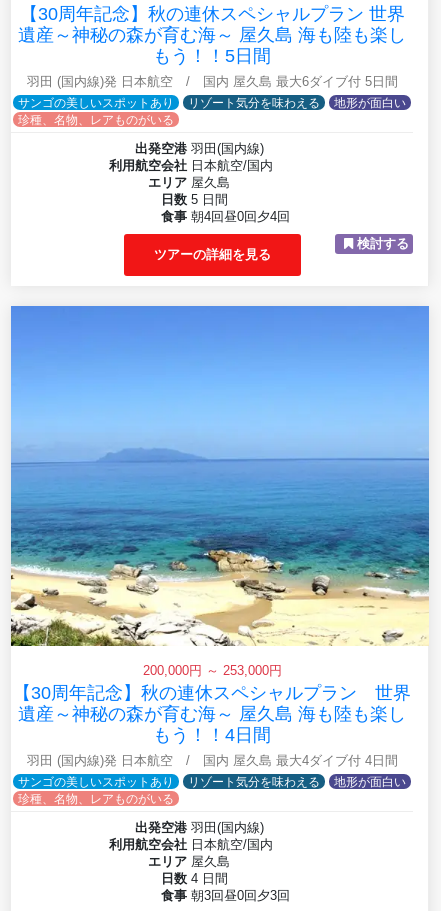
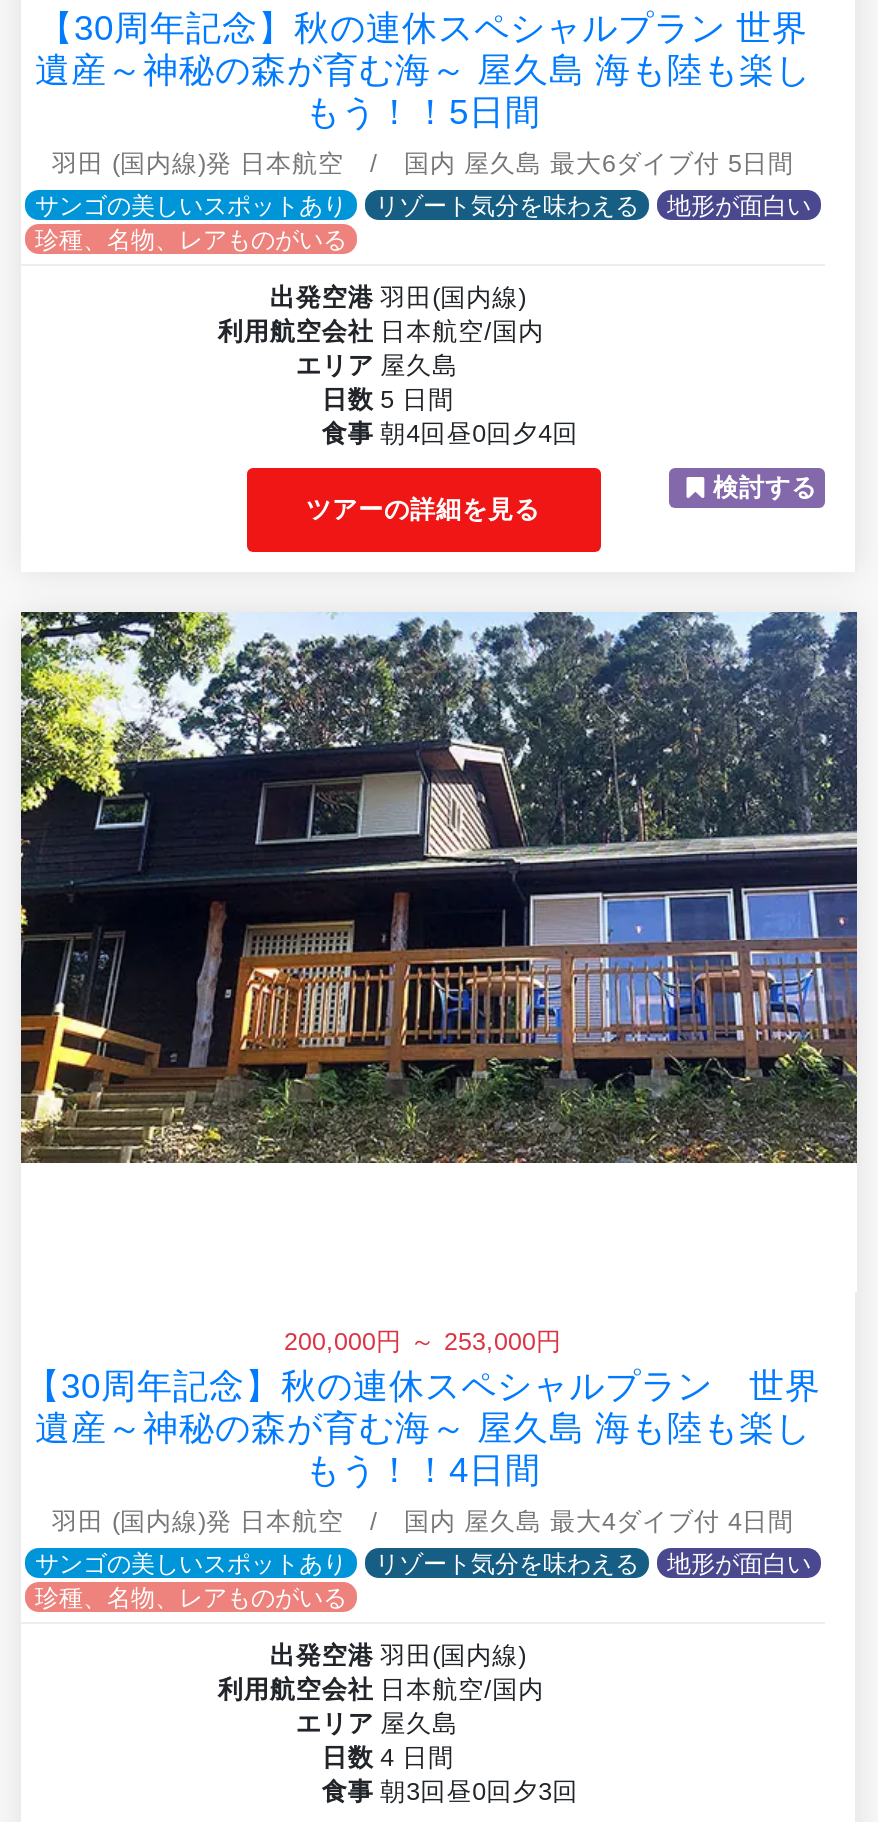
[10,305,430,647] [image] -> [19,610,859,1292] [image]

